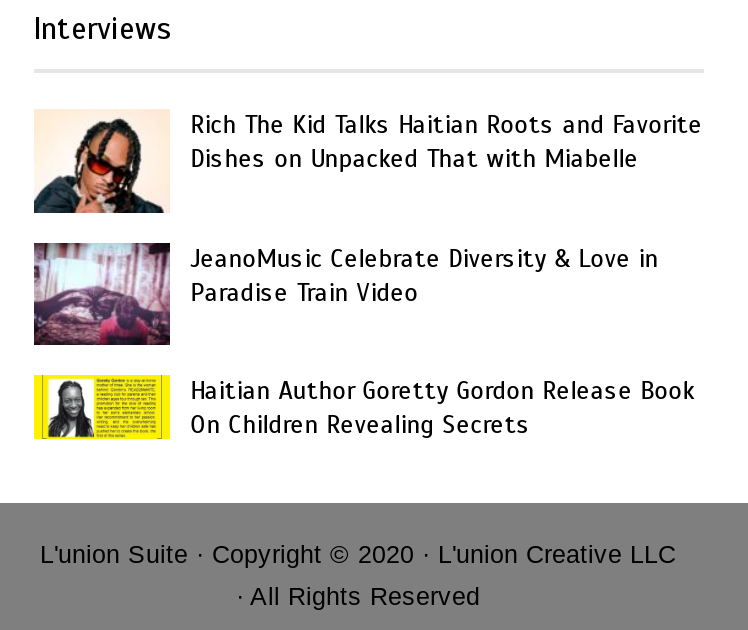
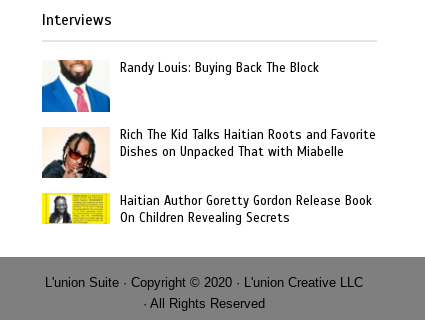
none -> [41,59,319,113] [image] | Randy Louis: Buying Back The Block
moved [34,109,702,216] -> [42,126,376,180]: [image] | Rich The Kid Talks Haitian Roots and Favorite | Dishes on Unpacked That with Miabelle
[32,240,658,346] [image] | JeanoMusic Celebrate Diversity & Love in | Paradise Train Video -> none

